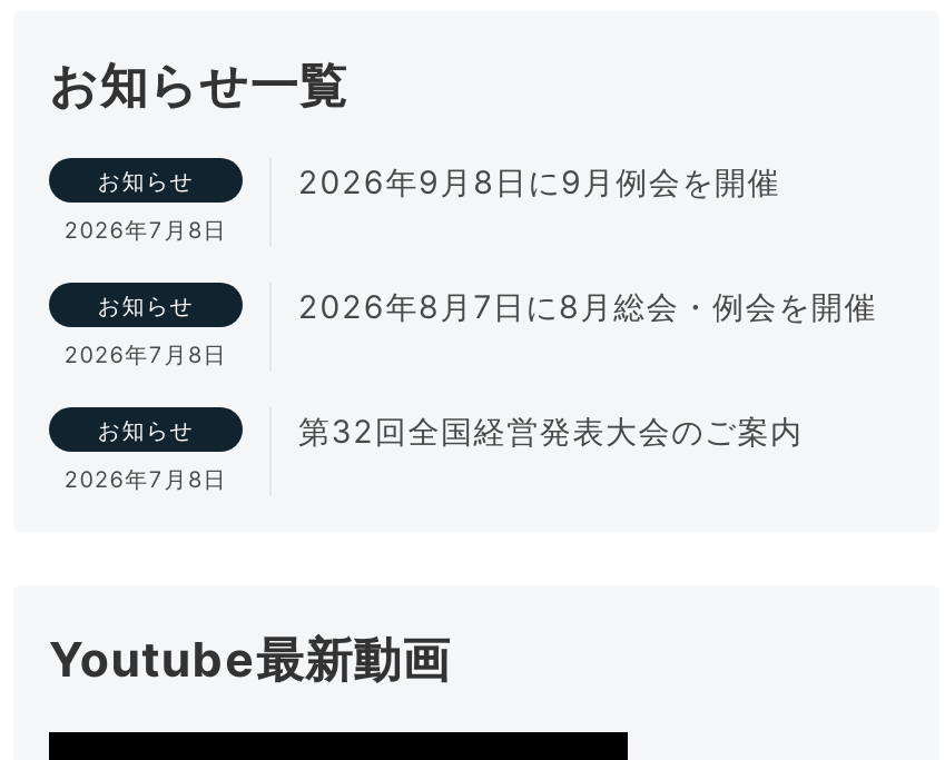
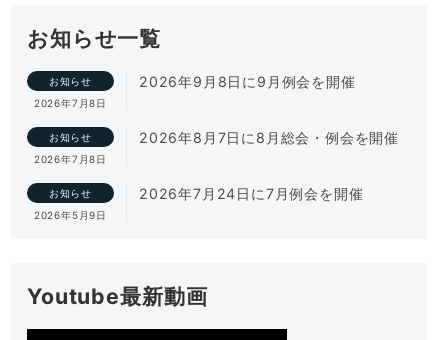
[298,412,803,450] 第32回全国経営発表大会のご案内 -> [139,185,363,202] 2026年7月24日に7月例会を開催
[64,465,227,492] 2026年7月8日 -> [34,209,107,221] 2026年5月9日

